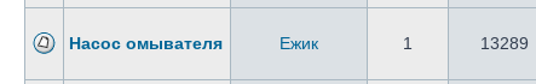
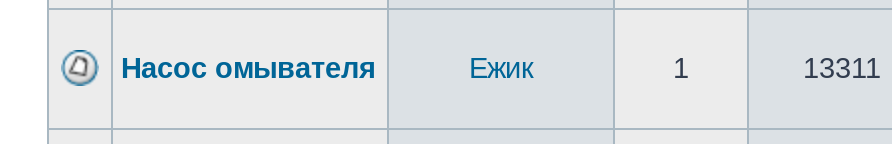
[481,34,529,53] 13289 -> [803,52,881,84] 13311

